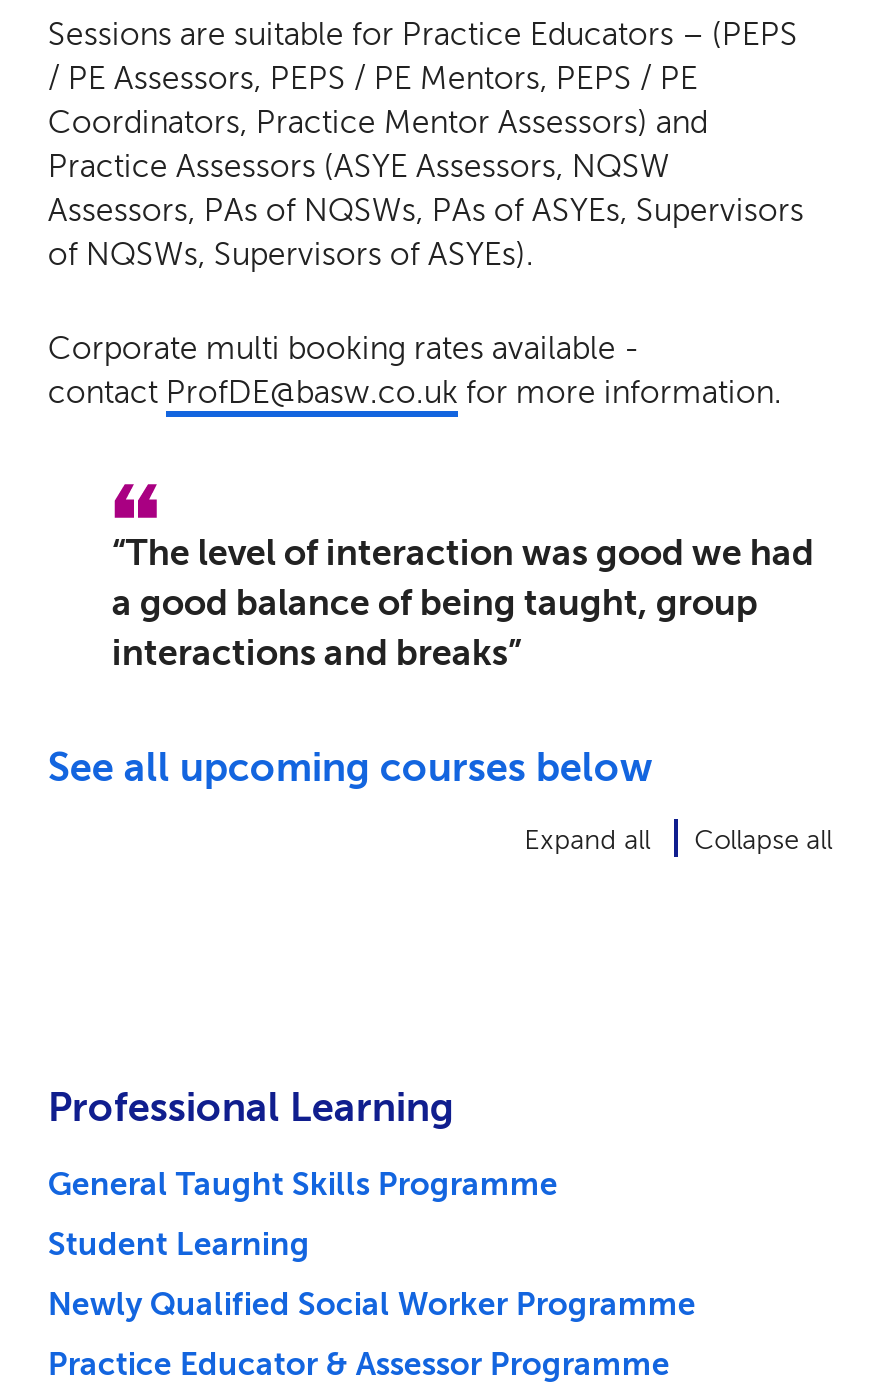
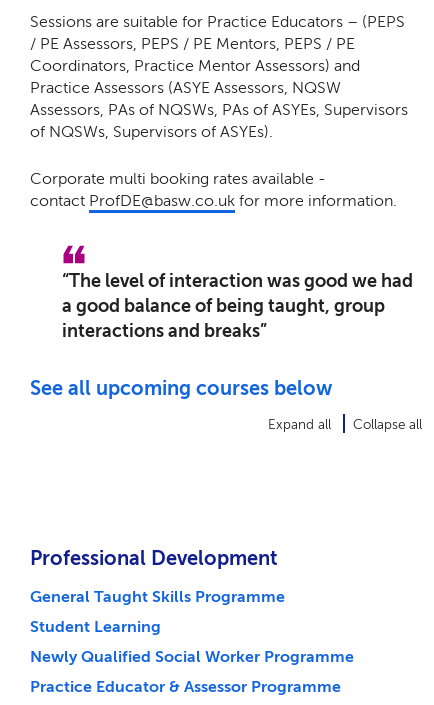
[48,1083,454,1131] Professional Learning -> [30,546,278,570] Professional Development

